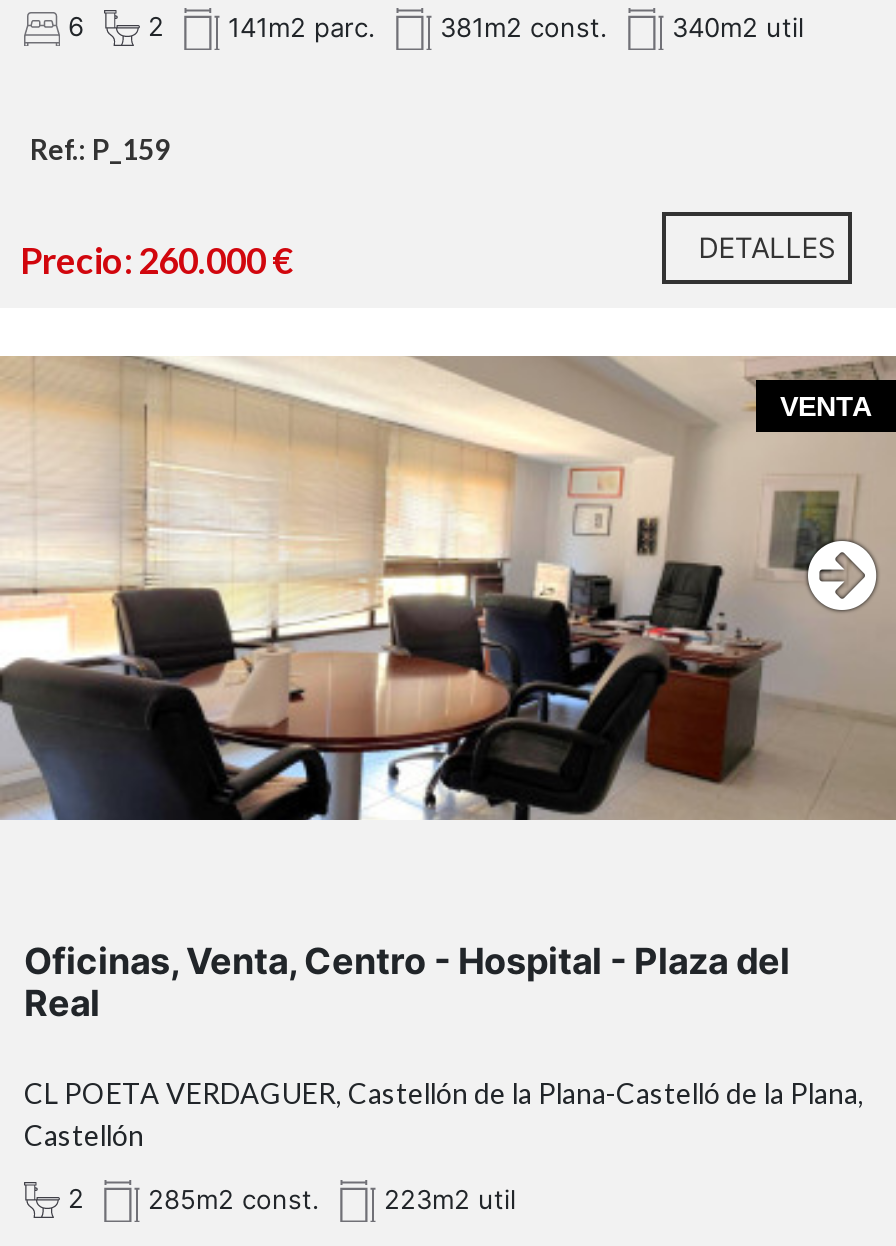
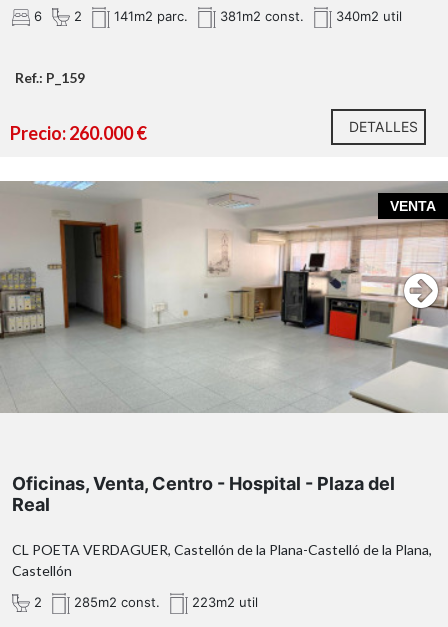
[6,354,890,820] [image] -> [3,181,445,413] [image]

